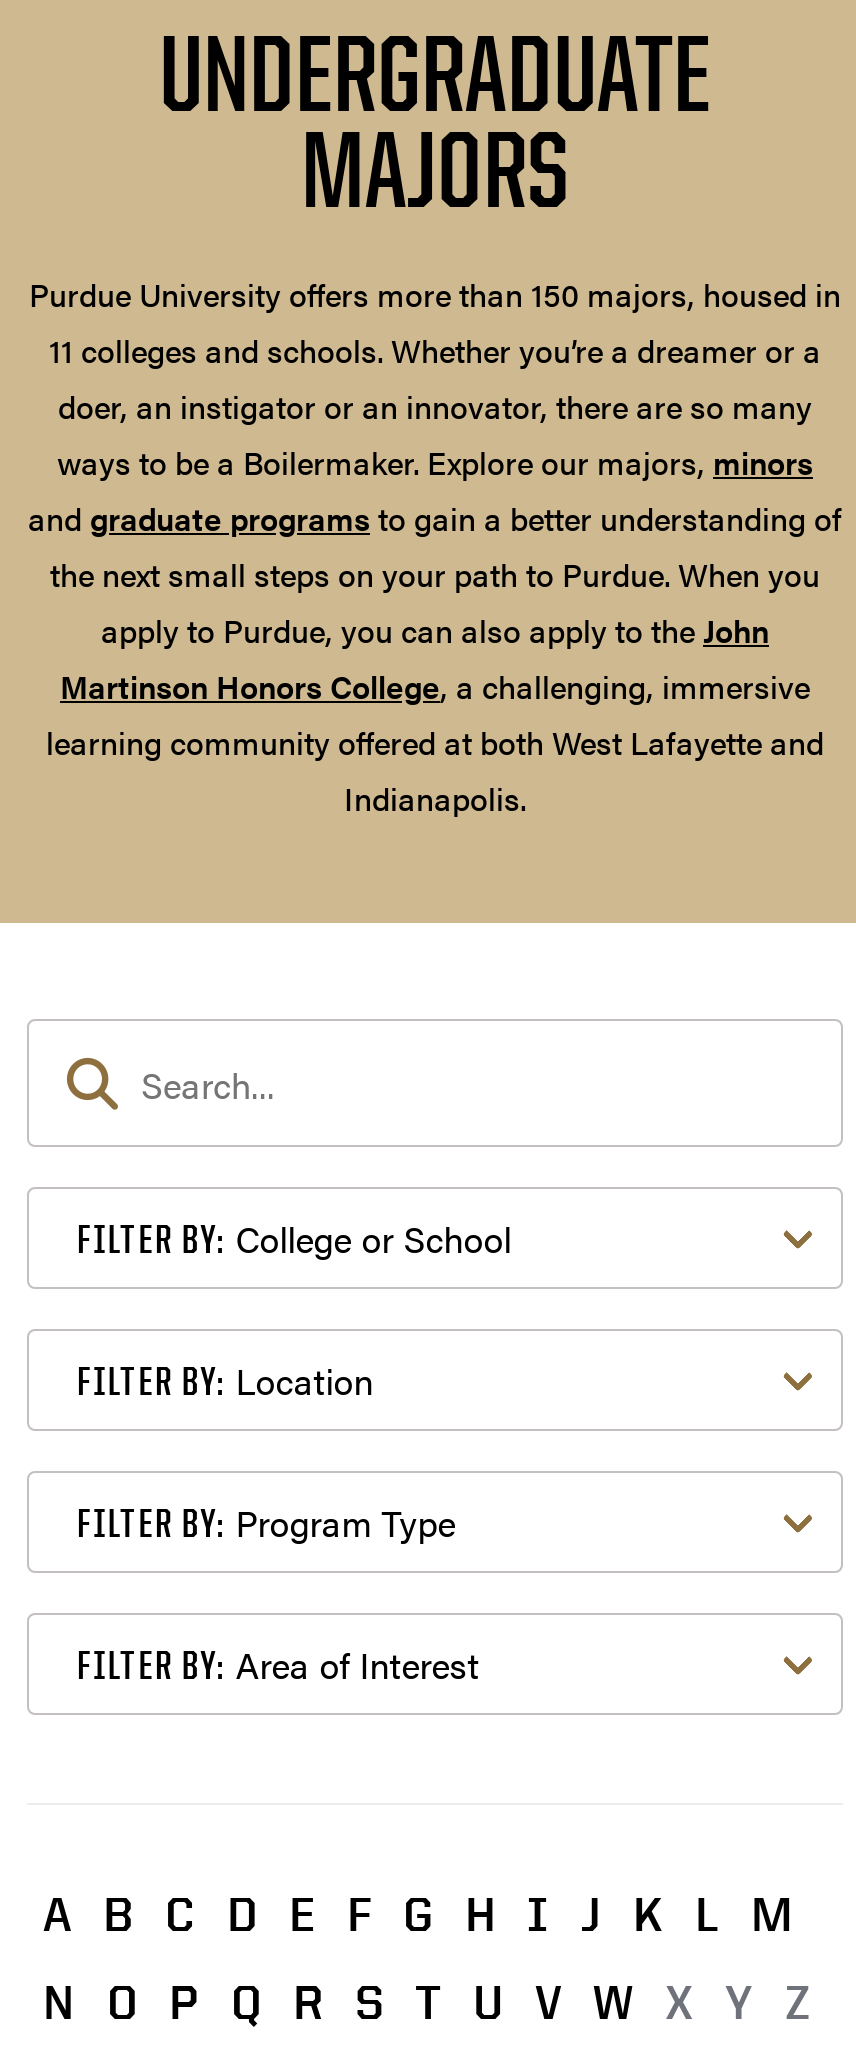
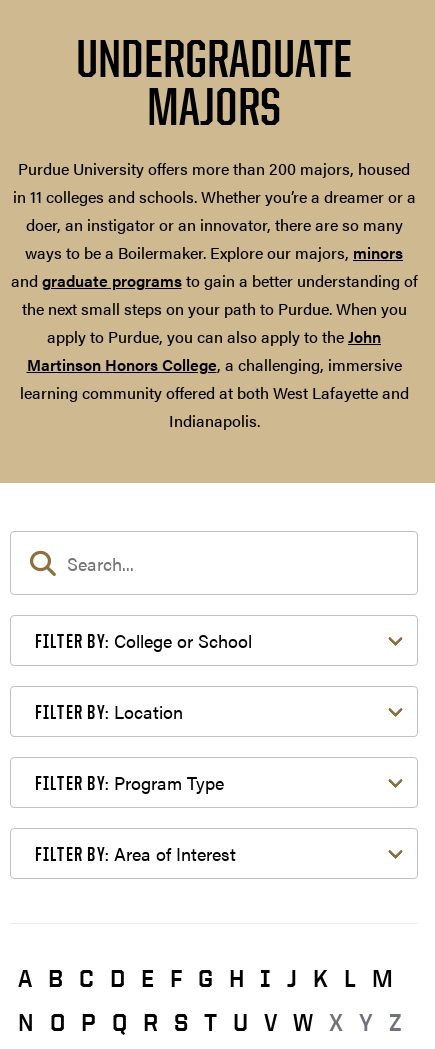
[29,271,841,373] Purdue University offers more than 150 majors, housed in | 11 colleges and schools. Whether you’re a dreamer or a -> [12,157,415,208] Purdue University offers more than 200 majors, housed | in 11 colleges and schools. Whether you’re a dreamer or a

